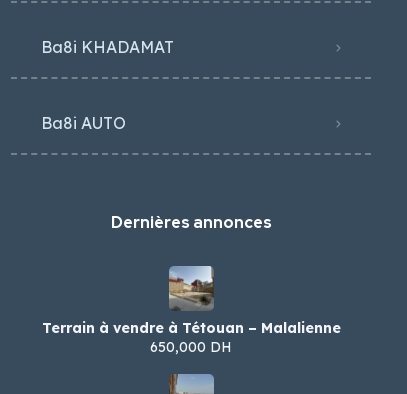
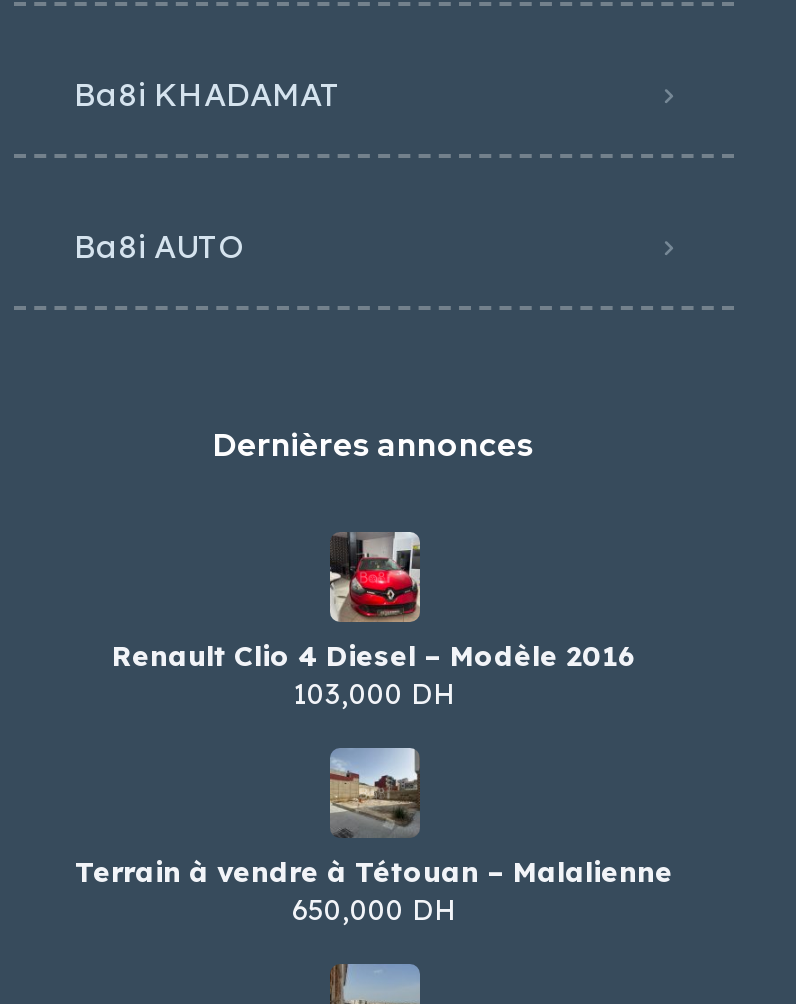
none -> [112,532,636,712] [image] | Renault Clio 4 Diesel – Modèle 2016 | 103,000 DH

